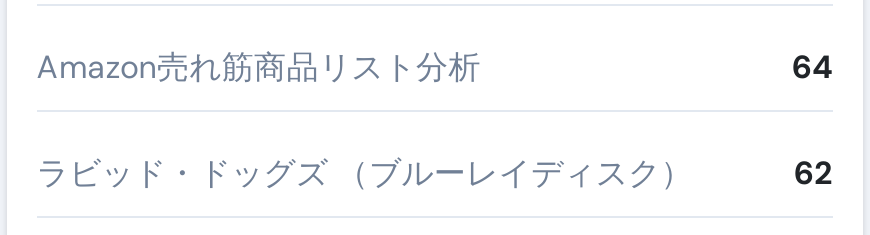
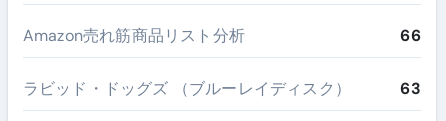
[792,46,833,88] 64 -> [400,25,421,46] 66
[794,152,833,194] 62 -> [400,78,421,99] 63

